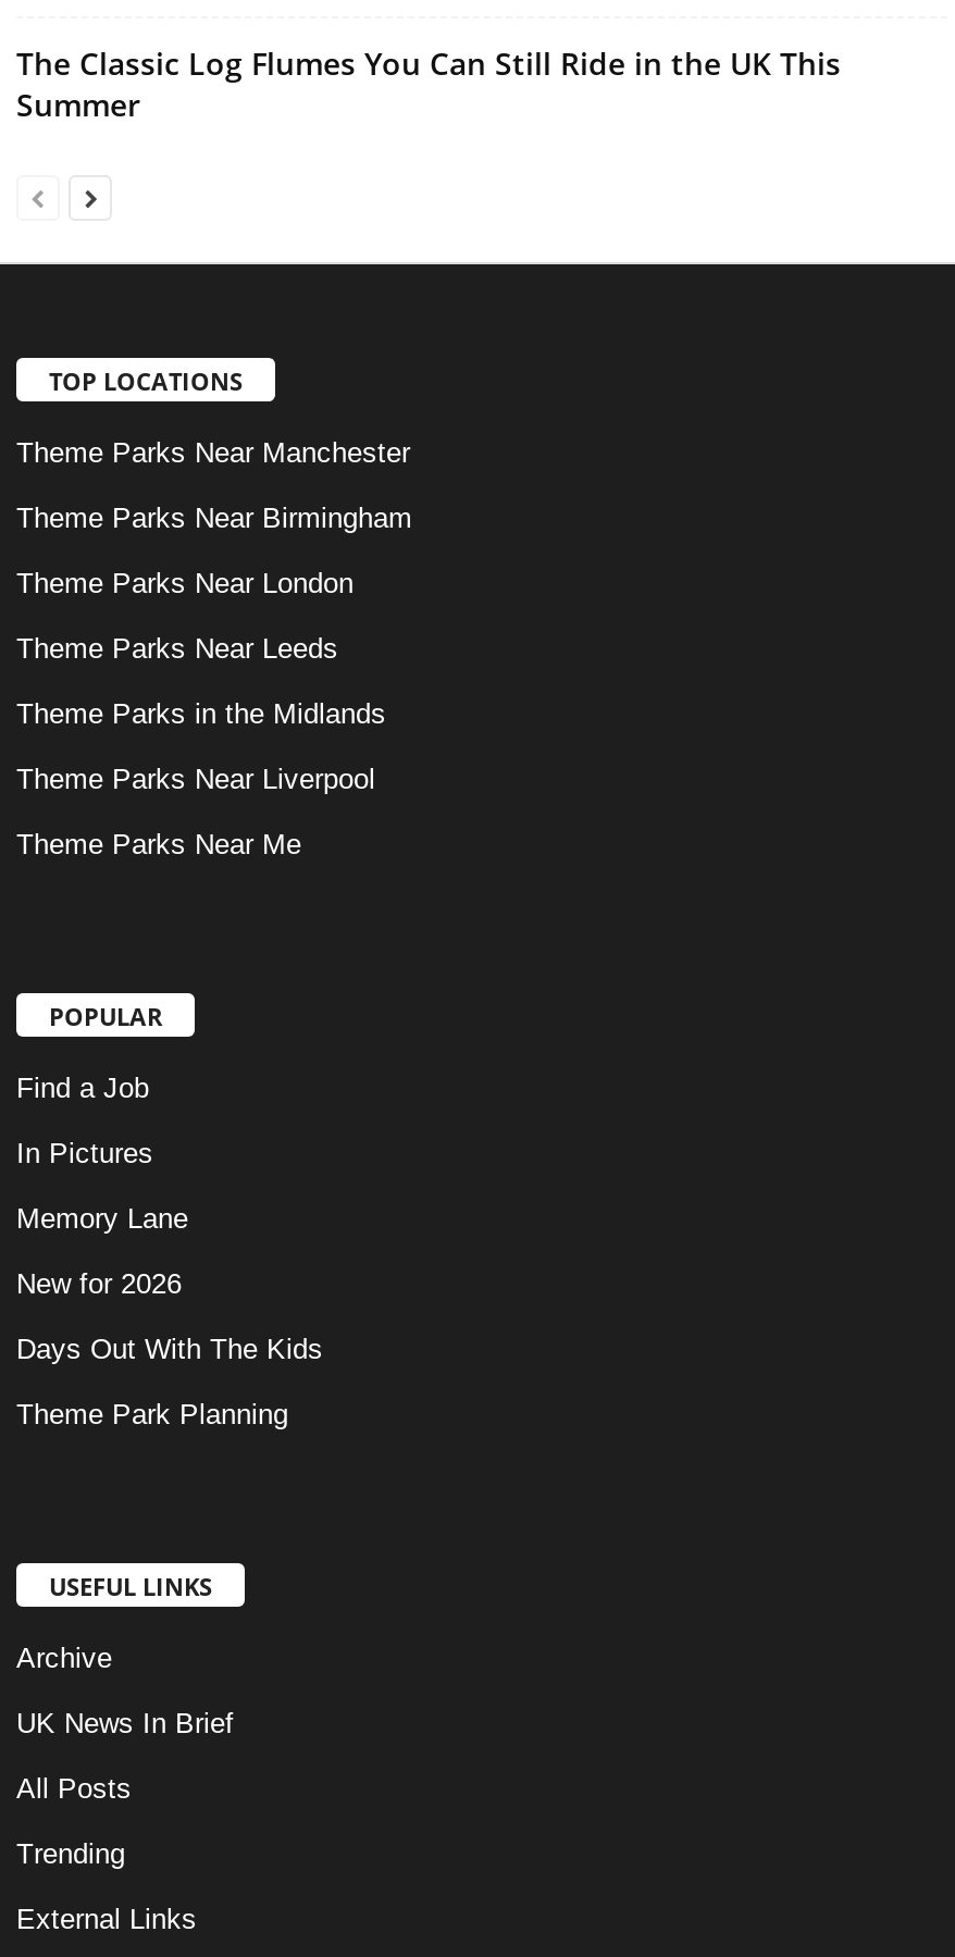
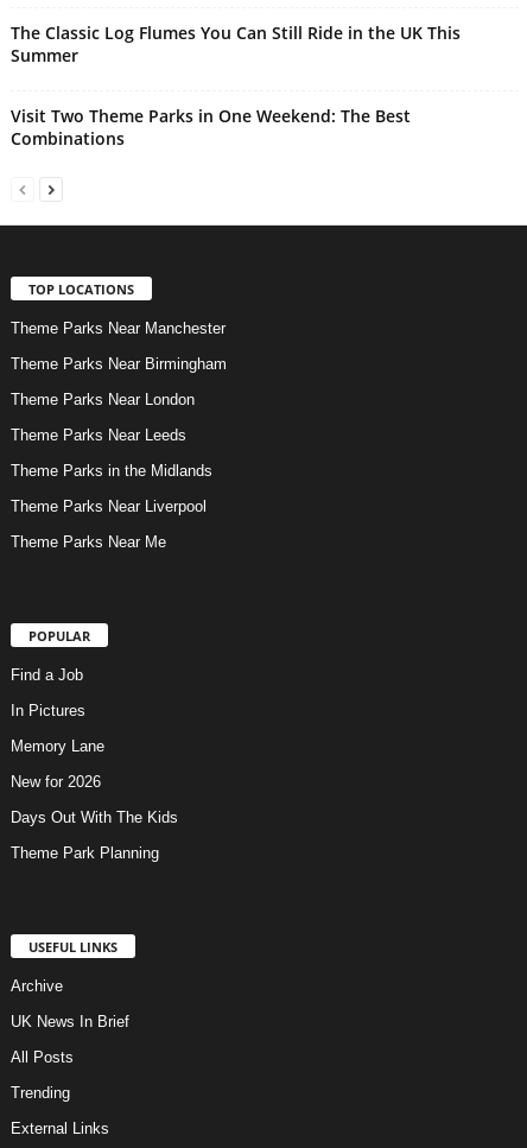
none -> [11,105,411,150] Visit Two Theme Parks in One Weekend: The Best | Combinations

